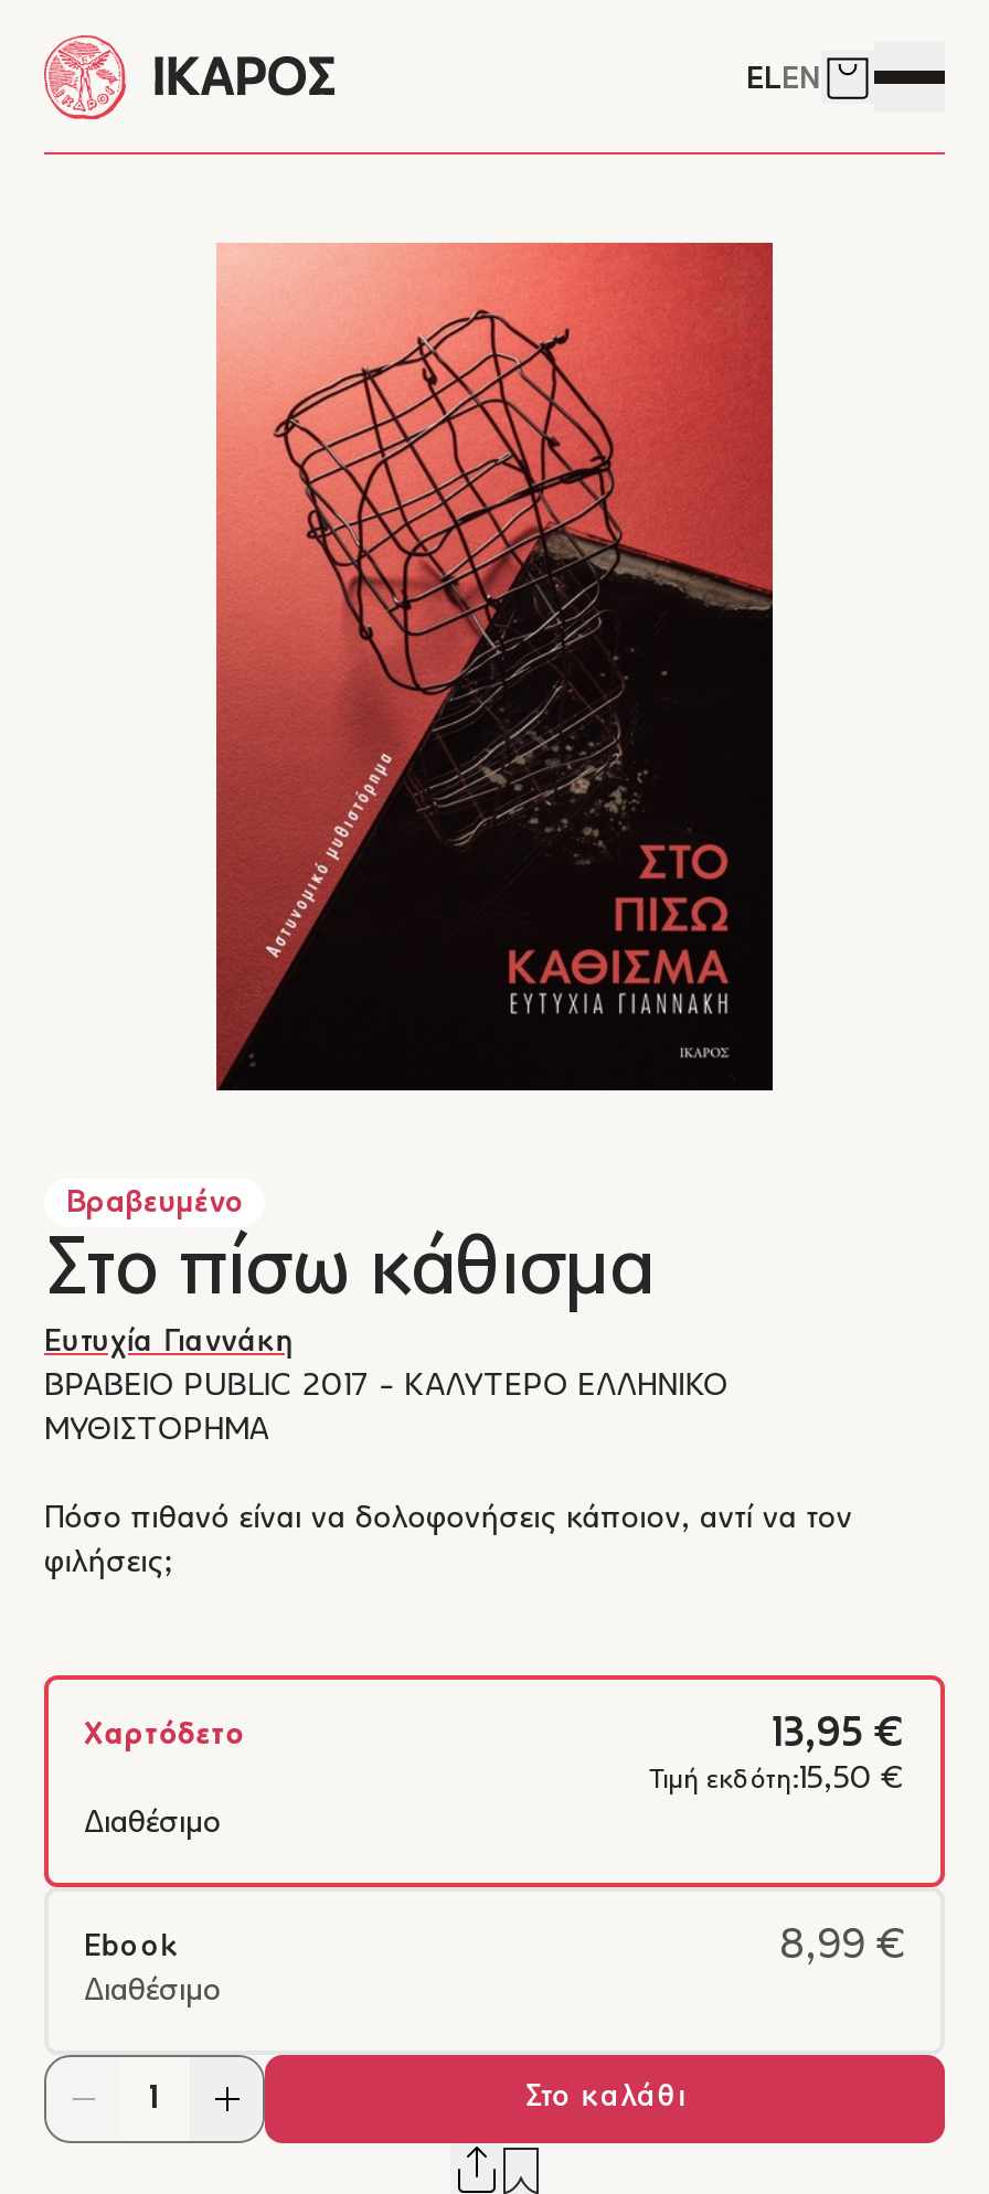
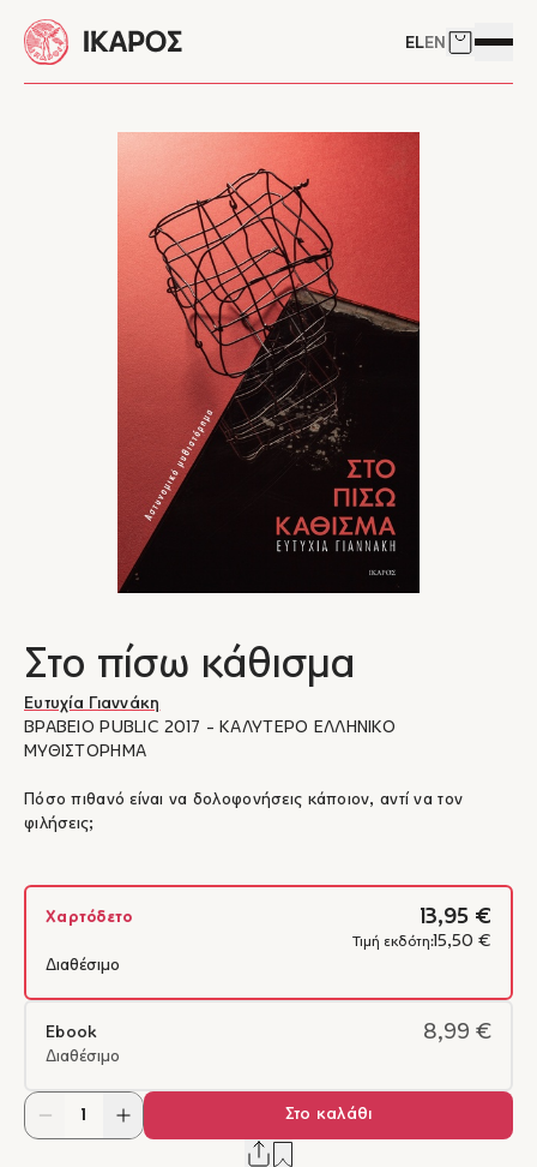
[66,1190,243,1218] Βραβευμένο -> none

